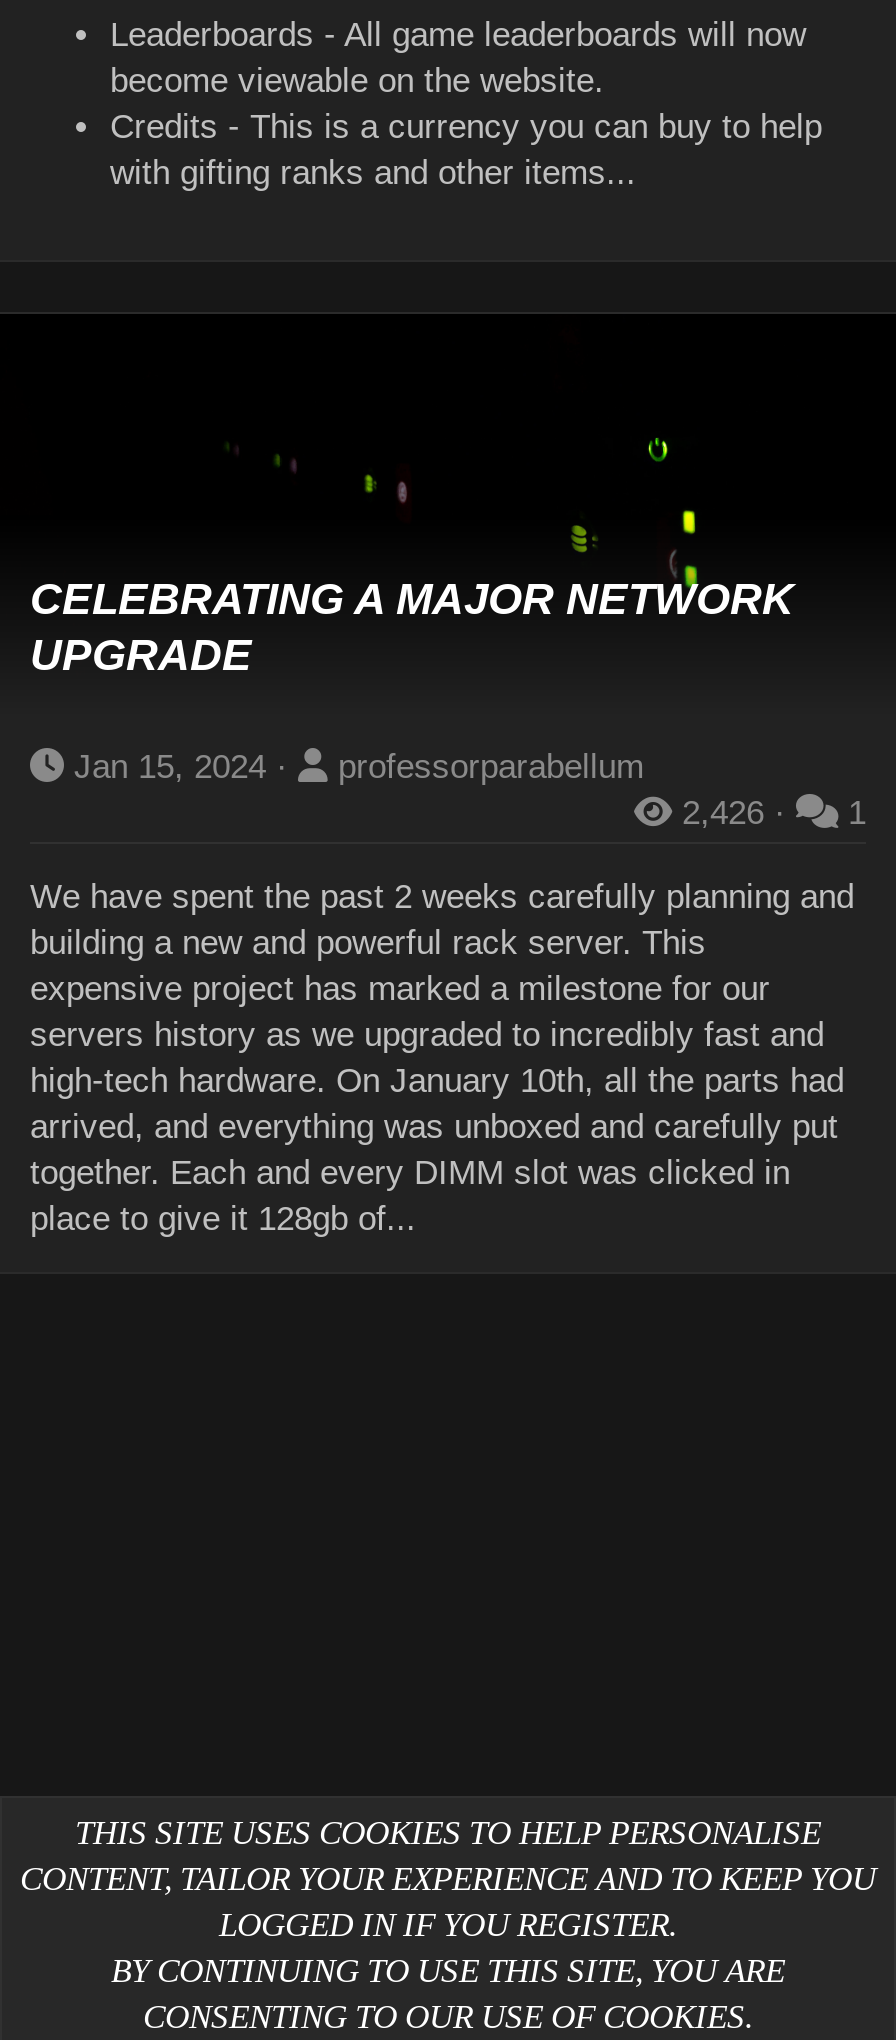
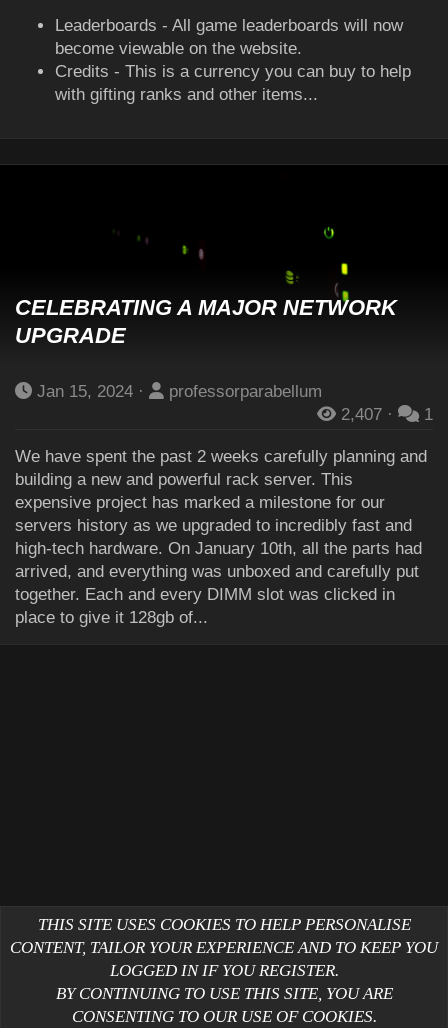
[672,794,866,832] 2,426 1 -> [336,405,433,424] 2,407 1

